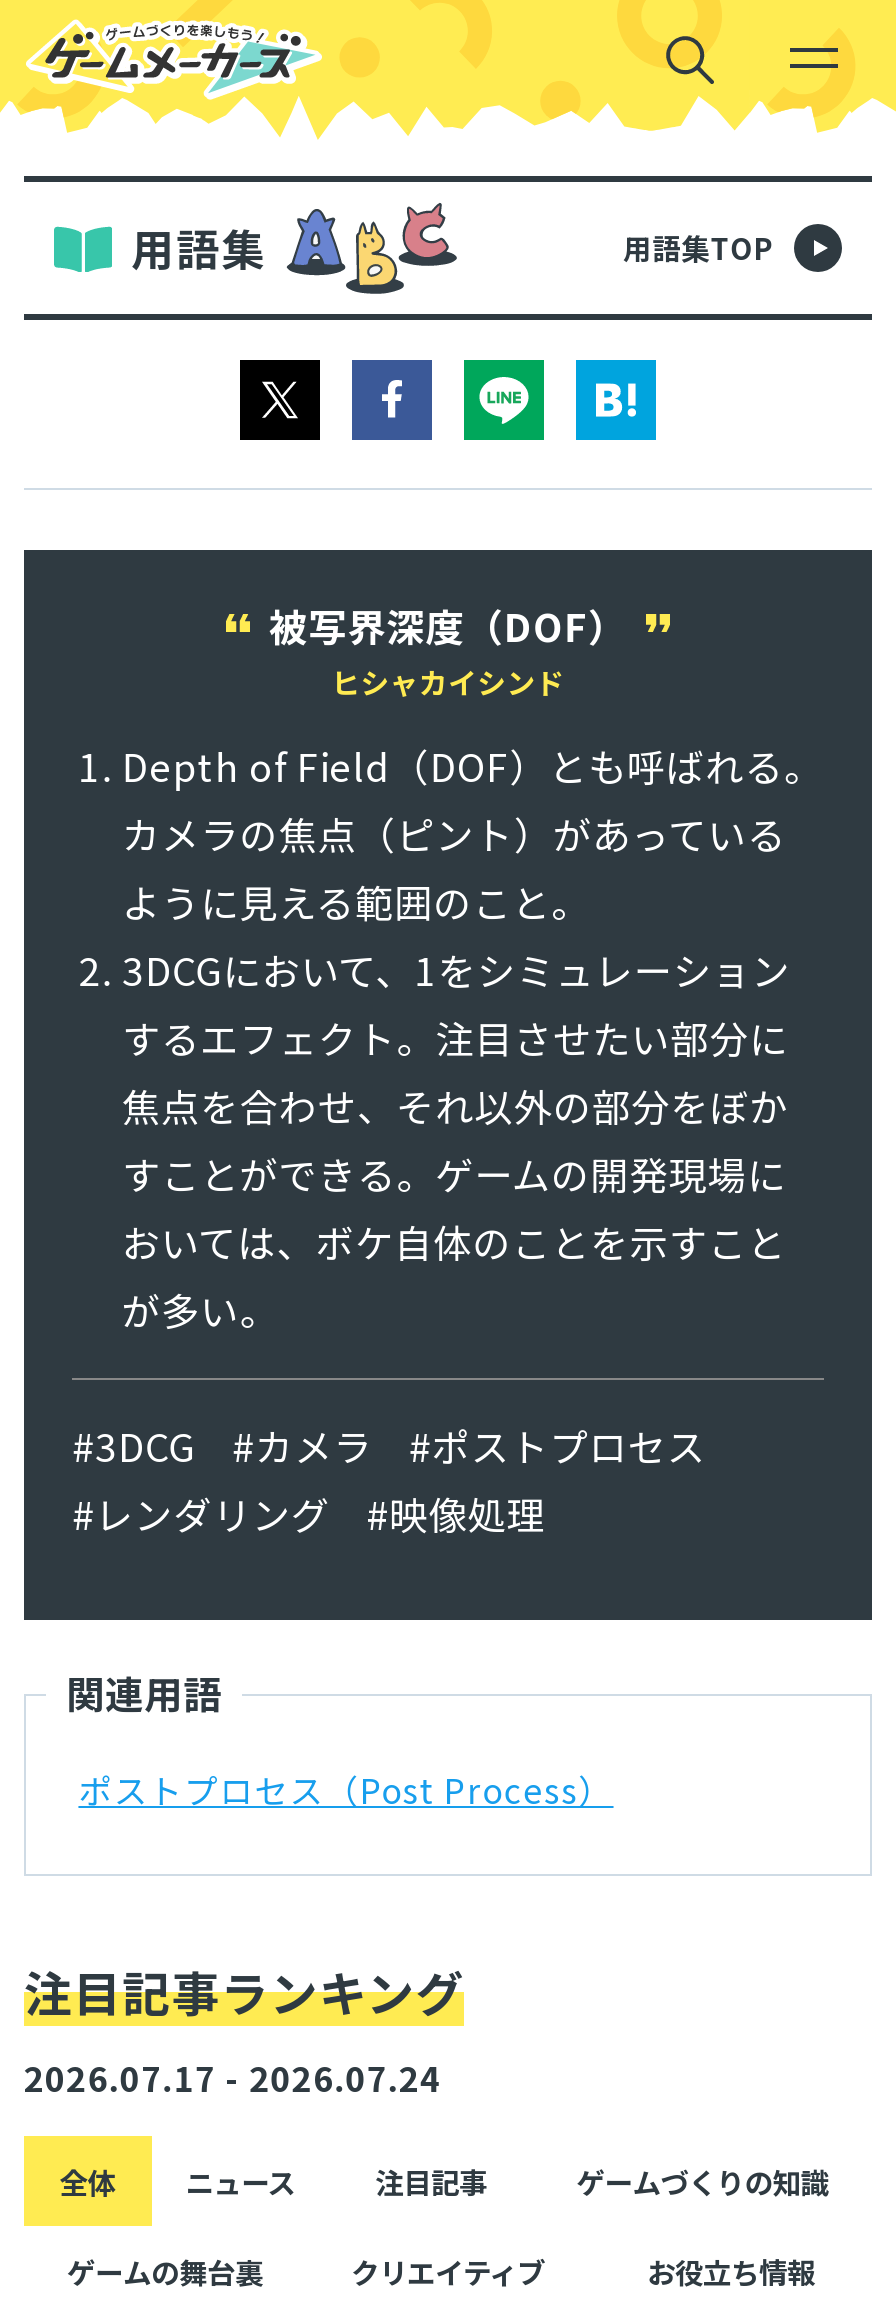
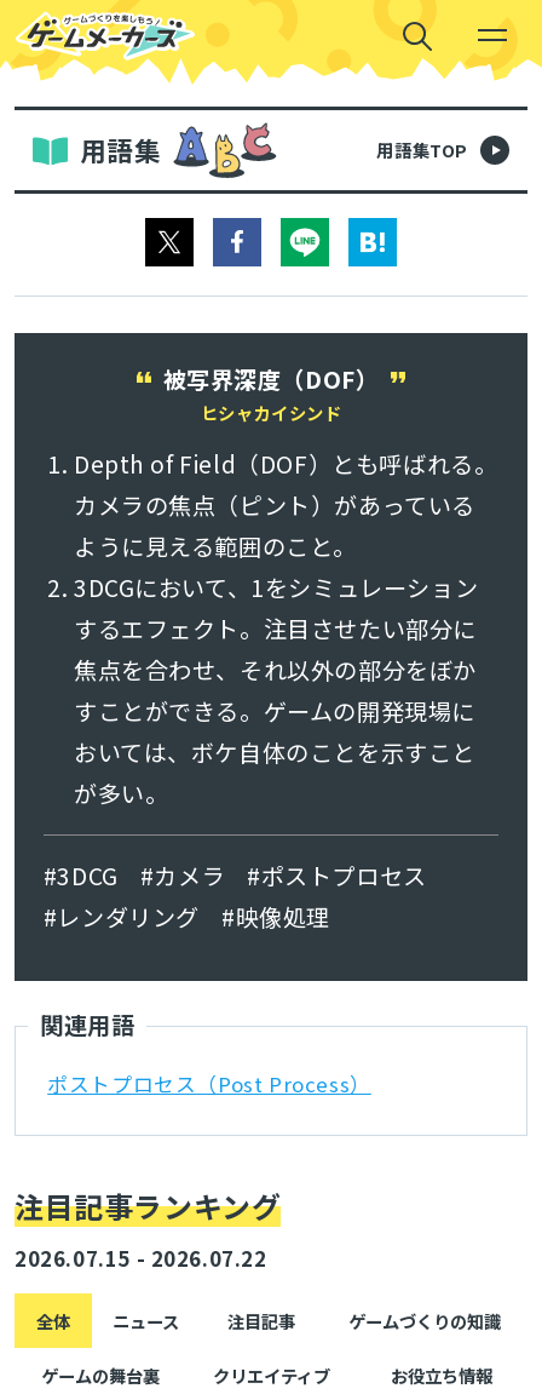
[24,2053,441,2101] 2026.07.17 - 2026.07.24 -> [14,1243,267,1272] 2026.07.15 - 2026.07.22

